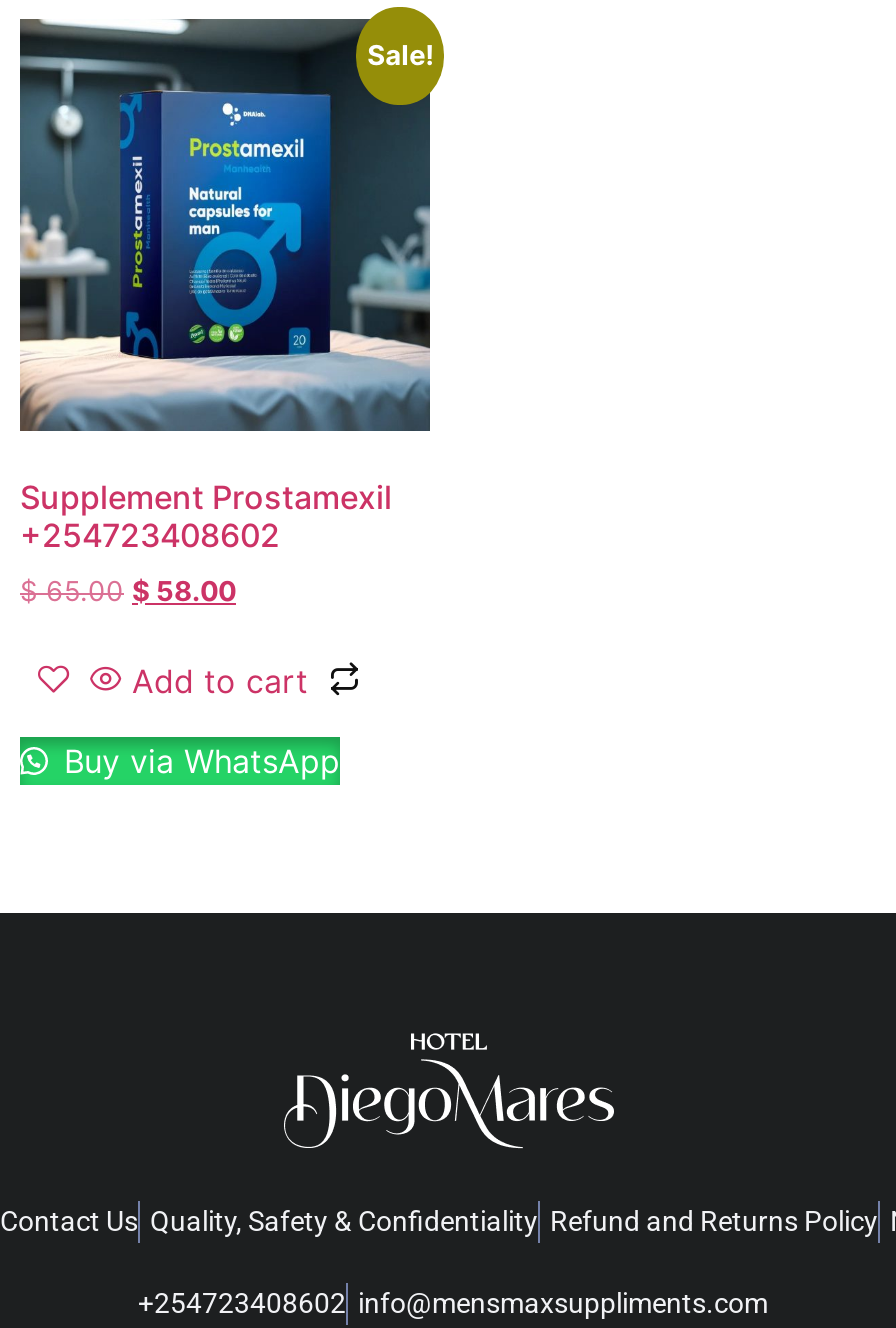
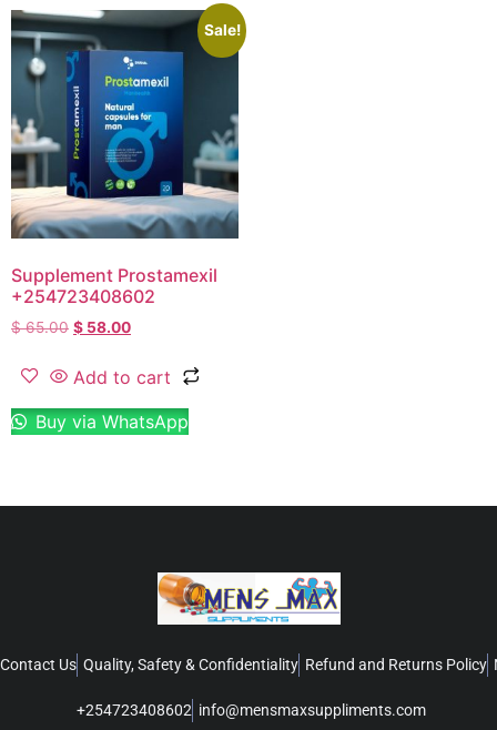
[284,1033,614,1149] [image] -> [156,571,342,626] [image]

